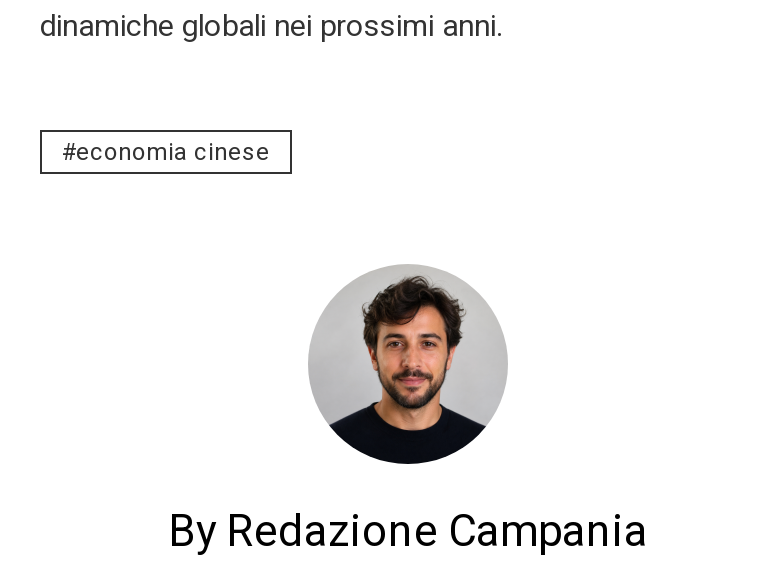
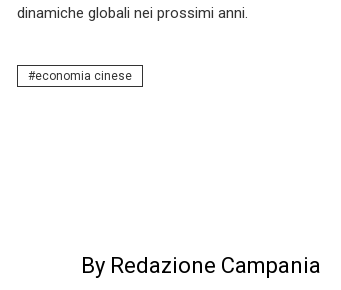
[308,264,508,466] [image] -> none

